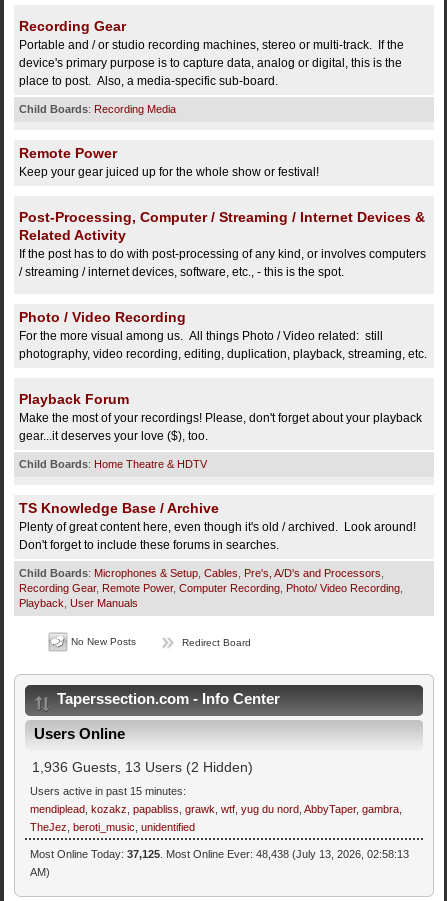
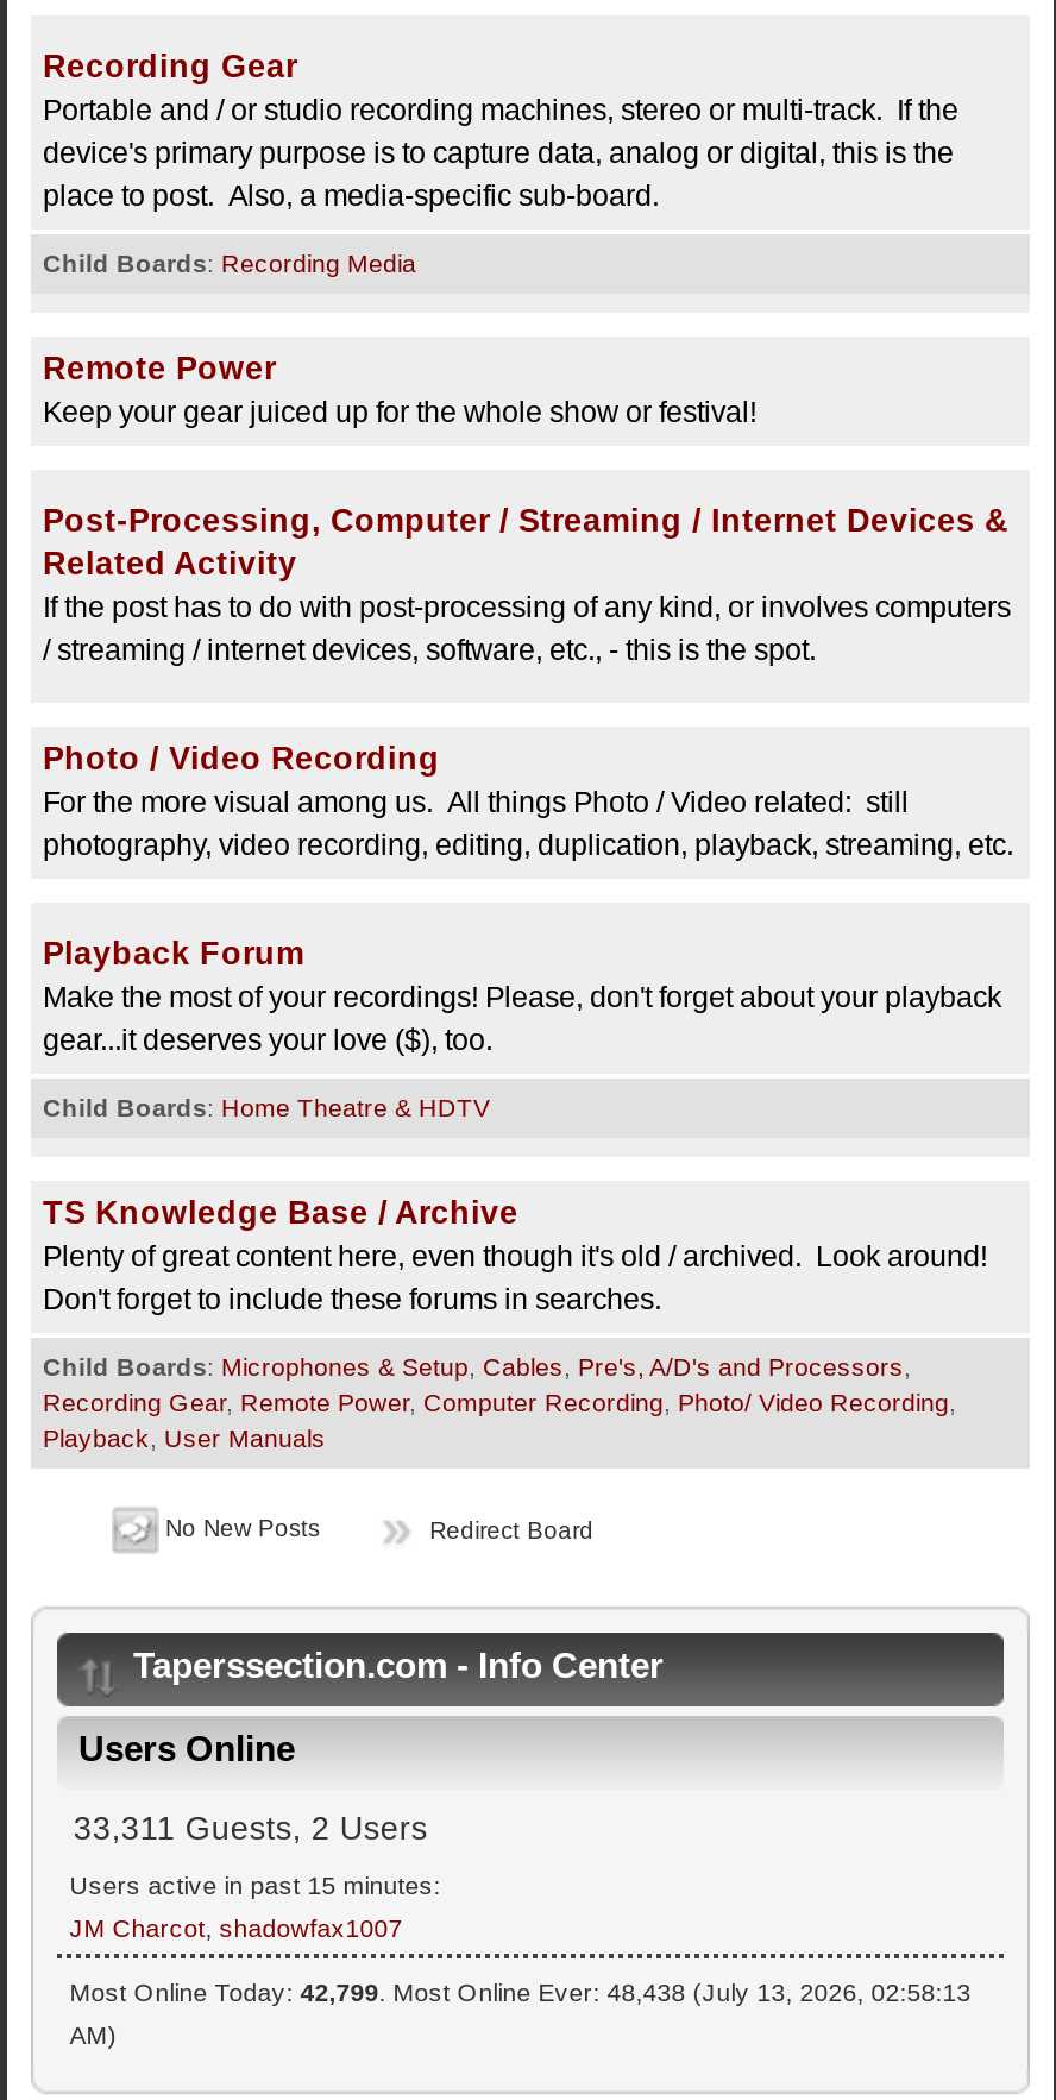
[32,760,253,775] 1,936 Guests, 13 Users (2 Hidden) -> [73,1810,428,1846] 33,311 Guests, 2 Users
[30,802,409,860] mendiplead, kozakz, papabliss, grawk, wtf, yug du nord, AbbyTaper, gambra, | TheJez, beroti_music, unidentified | Most Online Today: 37,125. Most Online Ever: 48,438 (July 13, 2026, 02:58:13 -> [70,1912,971,2006] JM Charcot, shadowfax1007 | Most Online Today: 42,799. Most Online Ever: 48,438 (July 13, 2026, 02:58:13

